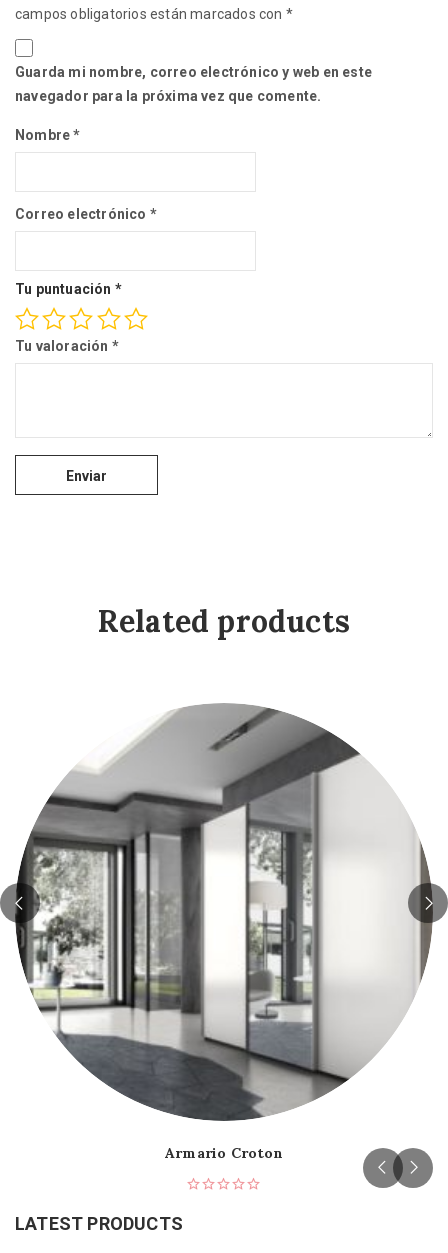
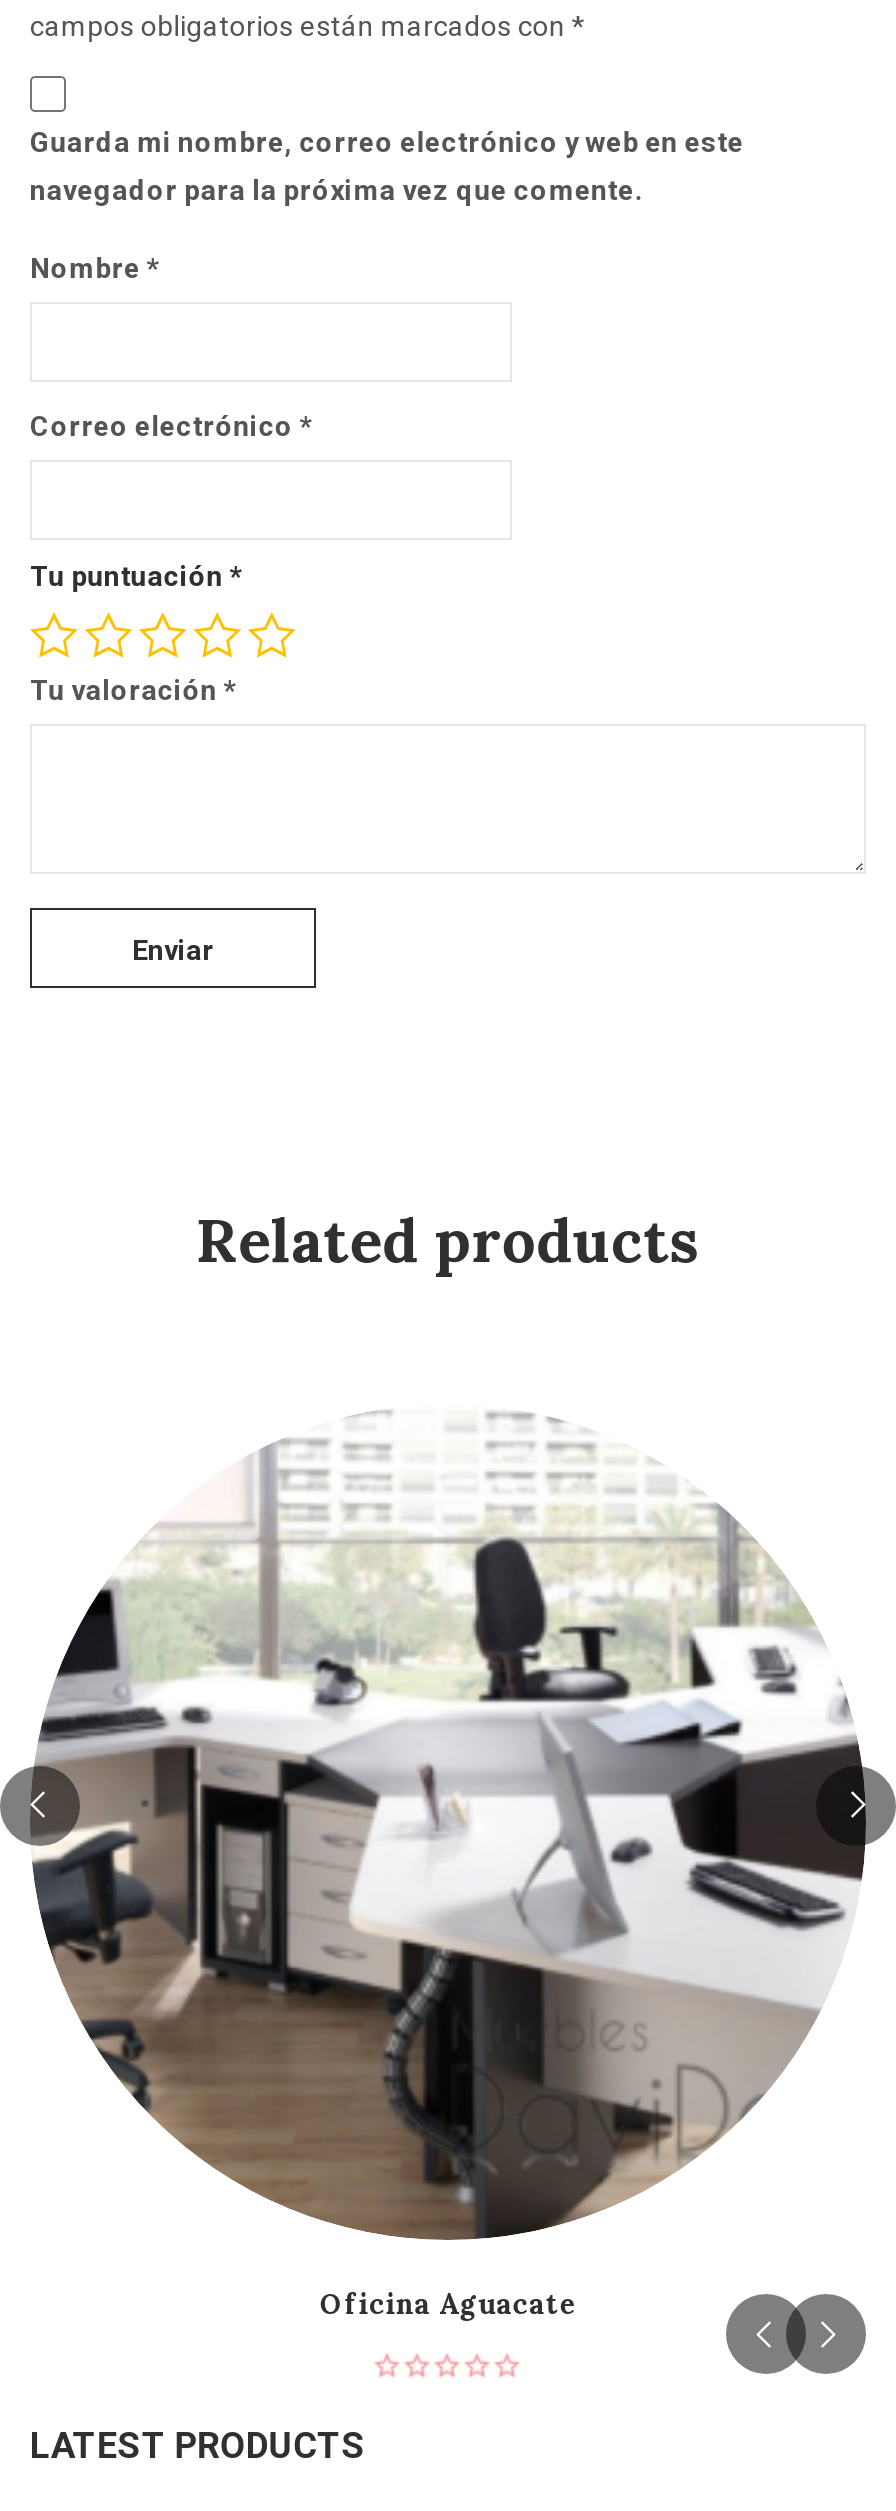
[15,702,432,1162] [image] | Armario Croton -> [32,1407,864,2323] [image] | Oficina Aguacate

